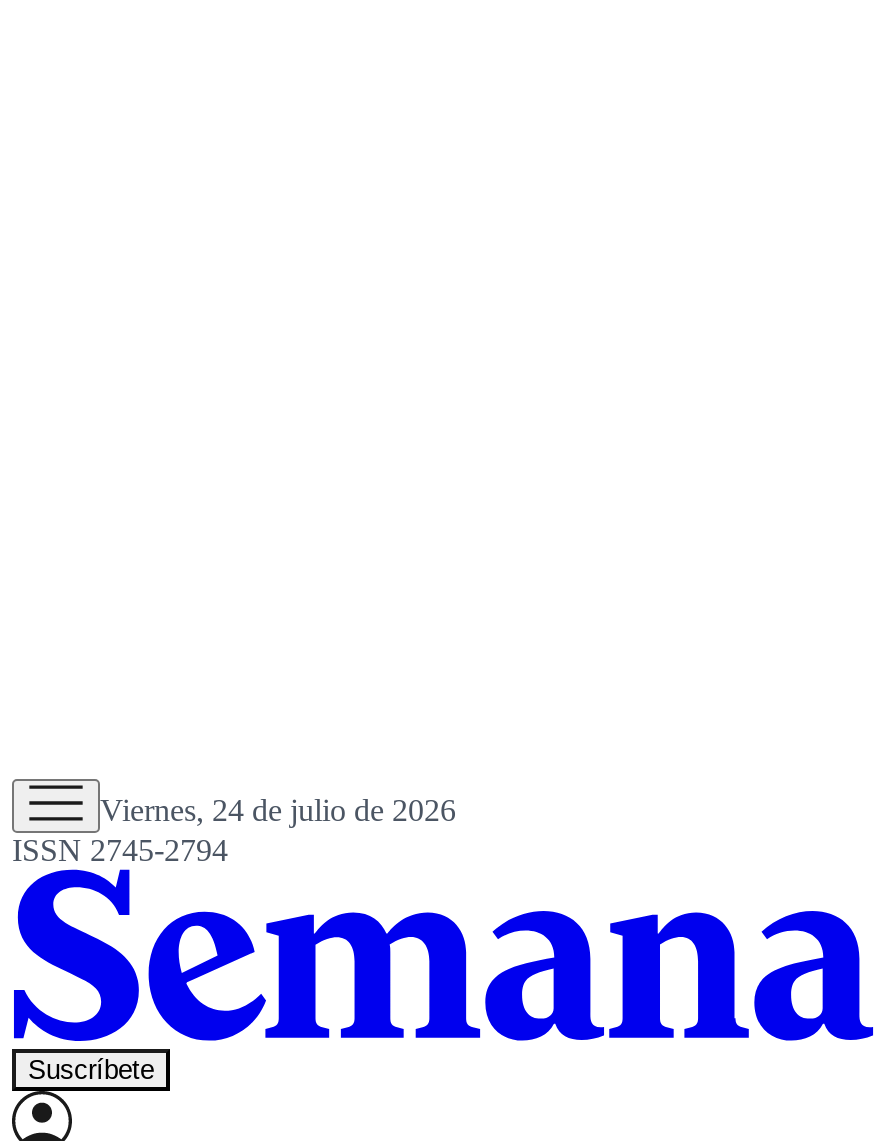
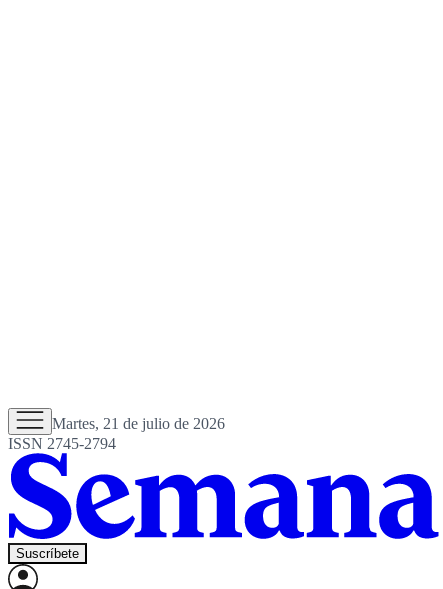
[100,793,456,827] Viernes, 24 de julio de 2026 -> [52,415,225,432] Martes, 21 de julio de 2026

